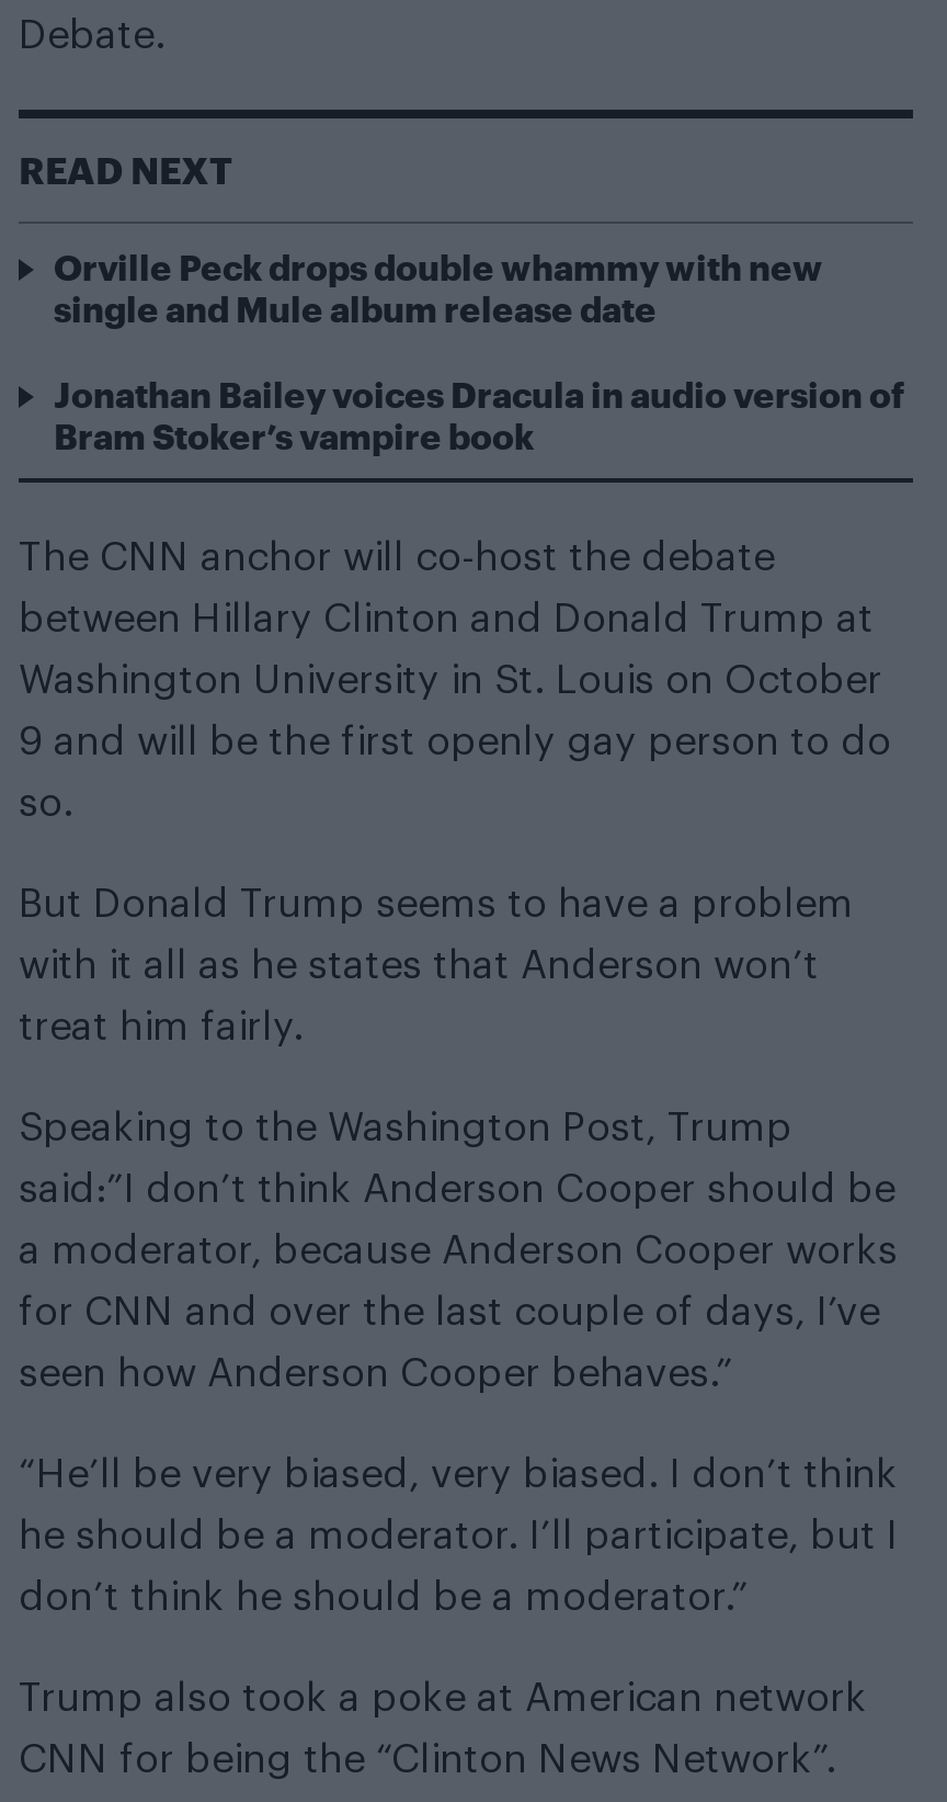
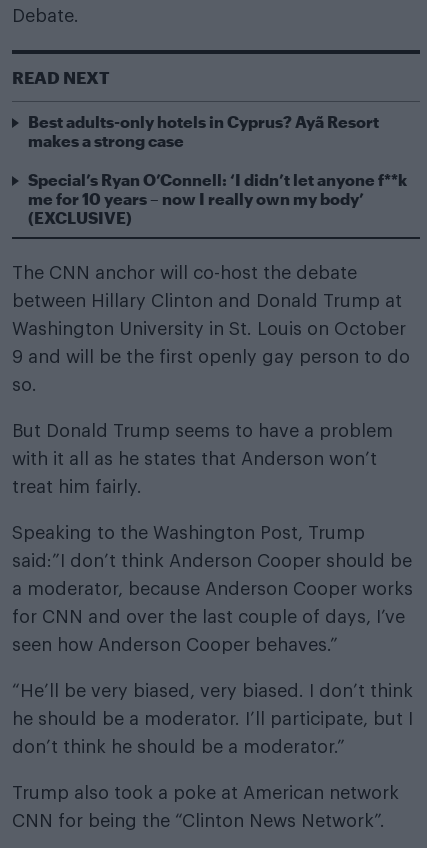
[54,247,823,330] Orville Peck drops double whammy with new | single and Mule album release date -> [28,112,379,150] Best adults-only hotels in Cyprus? Ayã Resort | makes a strong case
[54,374,904,457] Jonathan Bailey voices Dracula in audio version of | Bram Stoker’s vampire book -> [28,170,407,227] Special’s Ryan O’Connell: ‘I didn’t let anyone f**k | me for 10 years – now I really own my body’ | (EXCLUSIVE)

